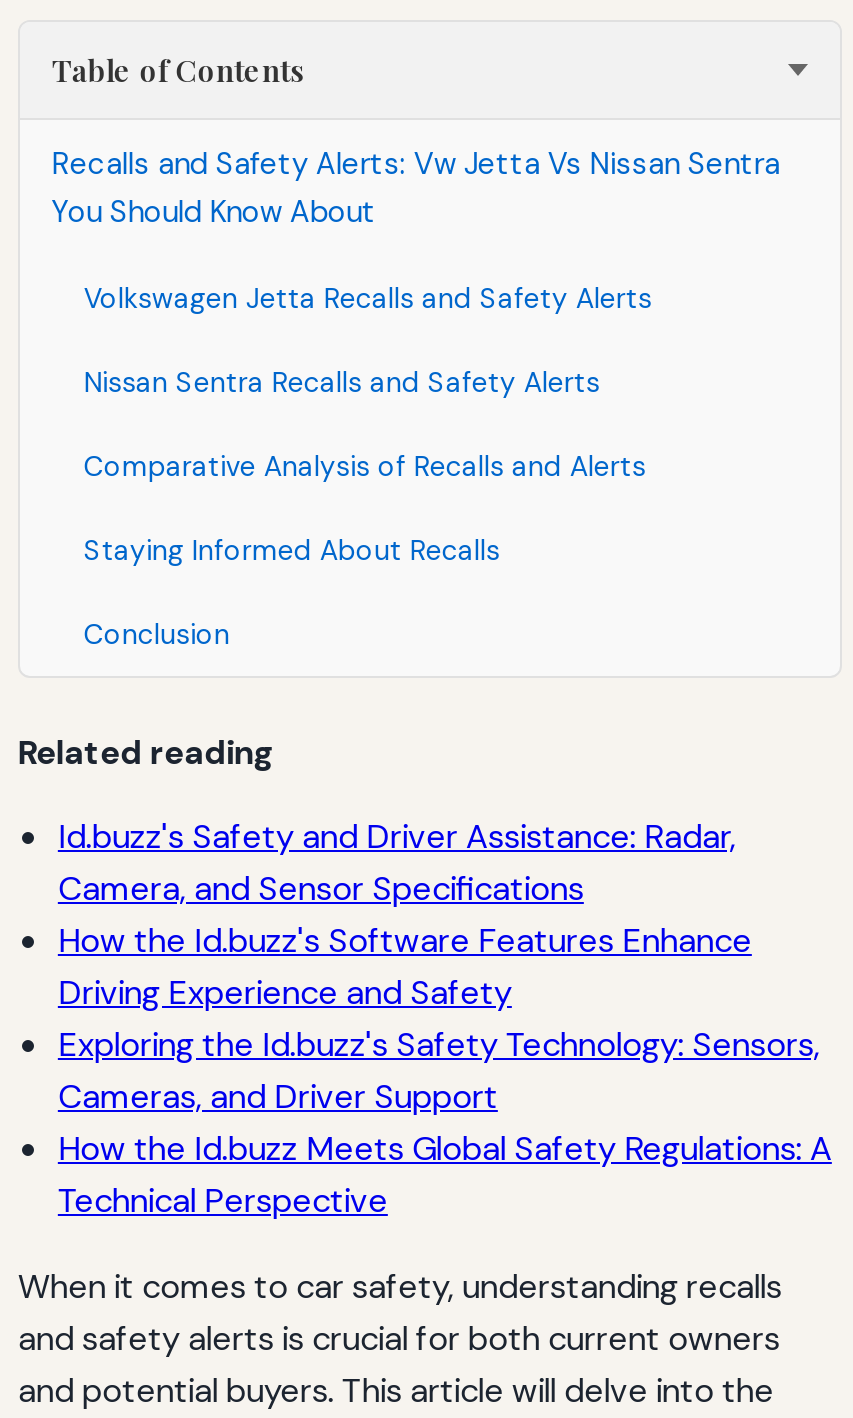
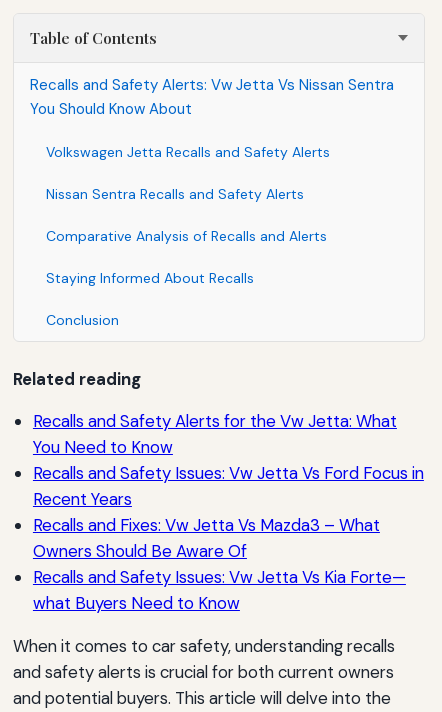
[58,815,832,1223] Id.buzz's Safety and Driver Assistance: Radar, | Camera, and Sensor Specifications | How the Id.buzz's Software Features Enhance | Driving Experience and Safety | Exploring the Id.buzz's Safety Technology: Sensors, | Cameras, and Driver Support | How the Id.buzz Meets Global Safety Regulations: A | Technical Perspective -> [33,410,424,614] Recalls and Safety Alerts for the Vw Jetta: What | You Need to Know | Recalls and Safety Issues: Vw Jetta Vs Ford Focus in | Recent Years | Recalls and Fixes: Vw Jetta Vs Mazda3 – What | Owners Should Be Aware Of | Recalls and Safety Issues: Vw Jetta Vs Kia Forte— | what Buyers Need to Know

